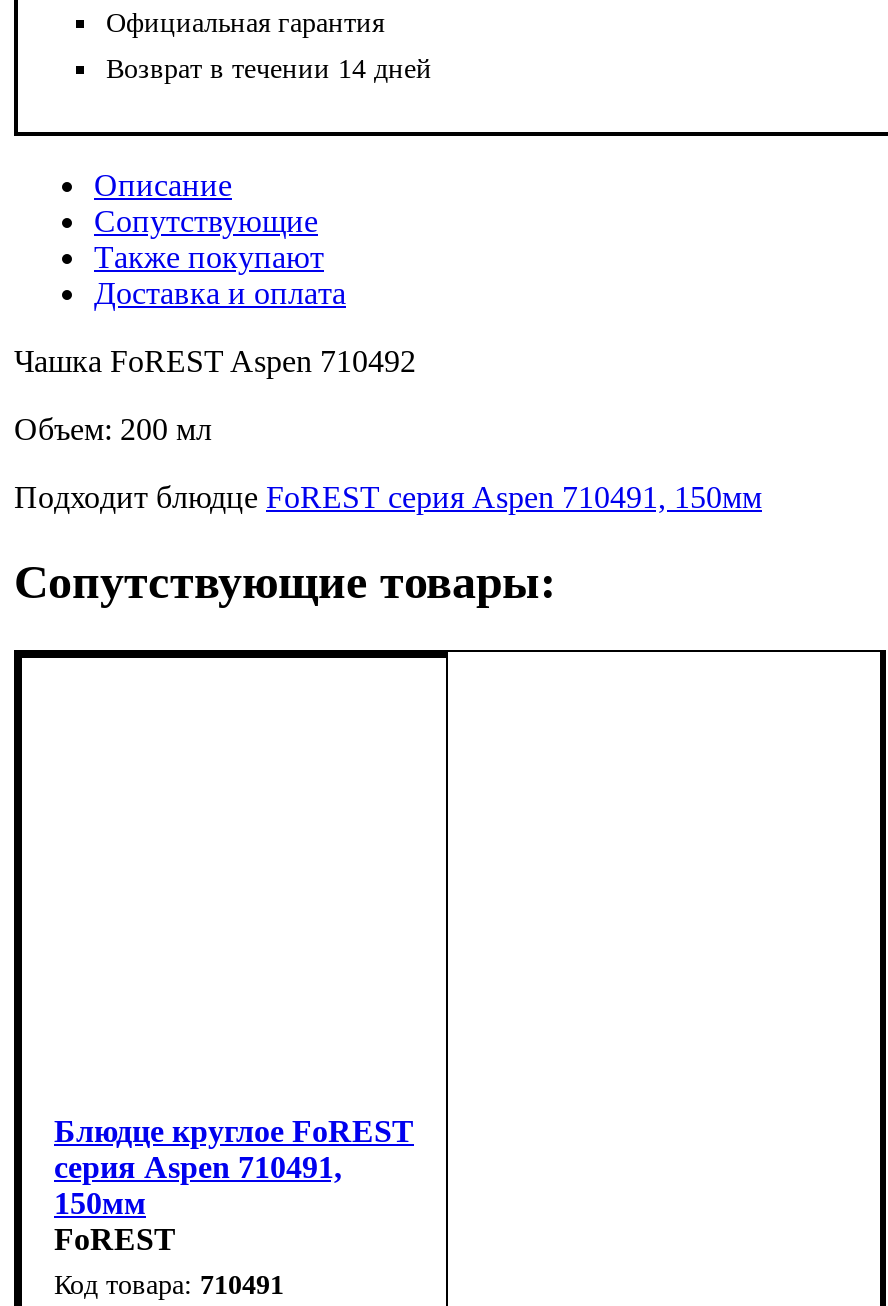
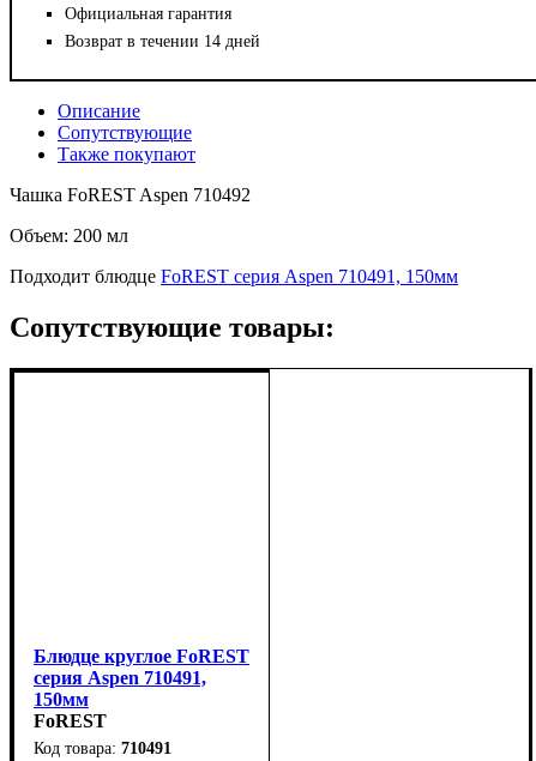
[94,276,346,310] Доставка и оплата -> none

